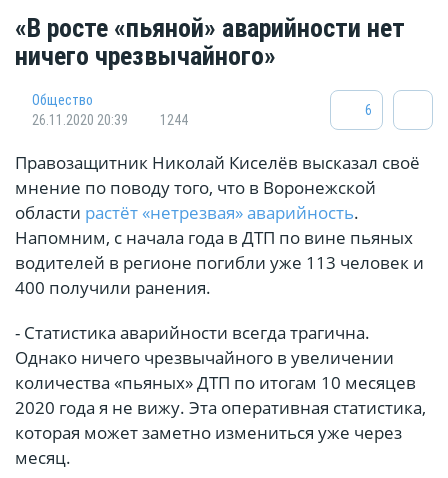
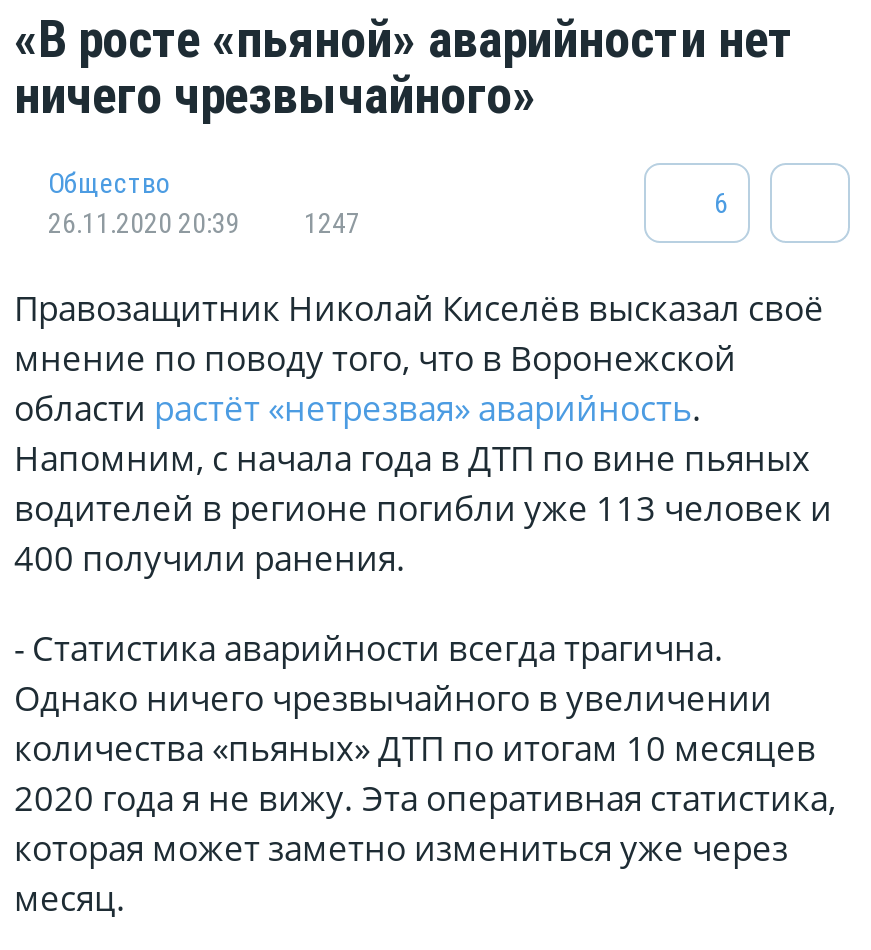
[32,112,188,128] 26.11.2020 20:39 1244 -> [48,208,360,240] 26.11.2020 20:39 1247

